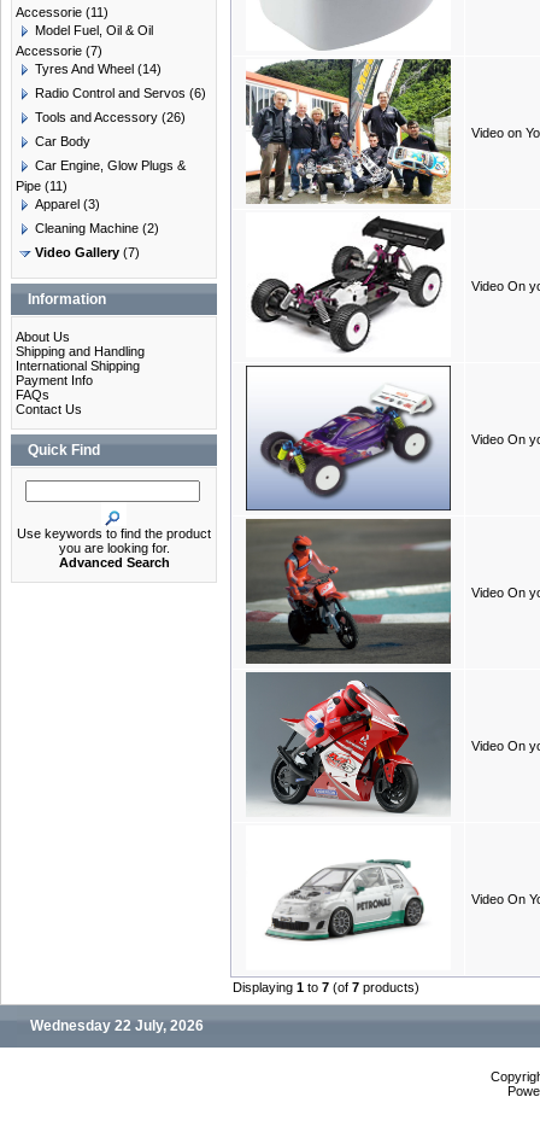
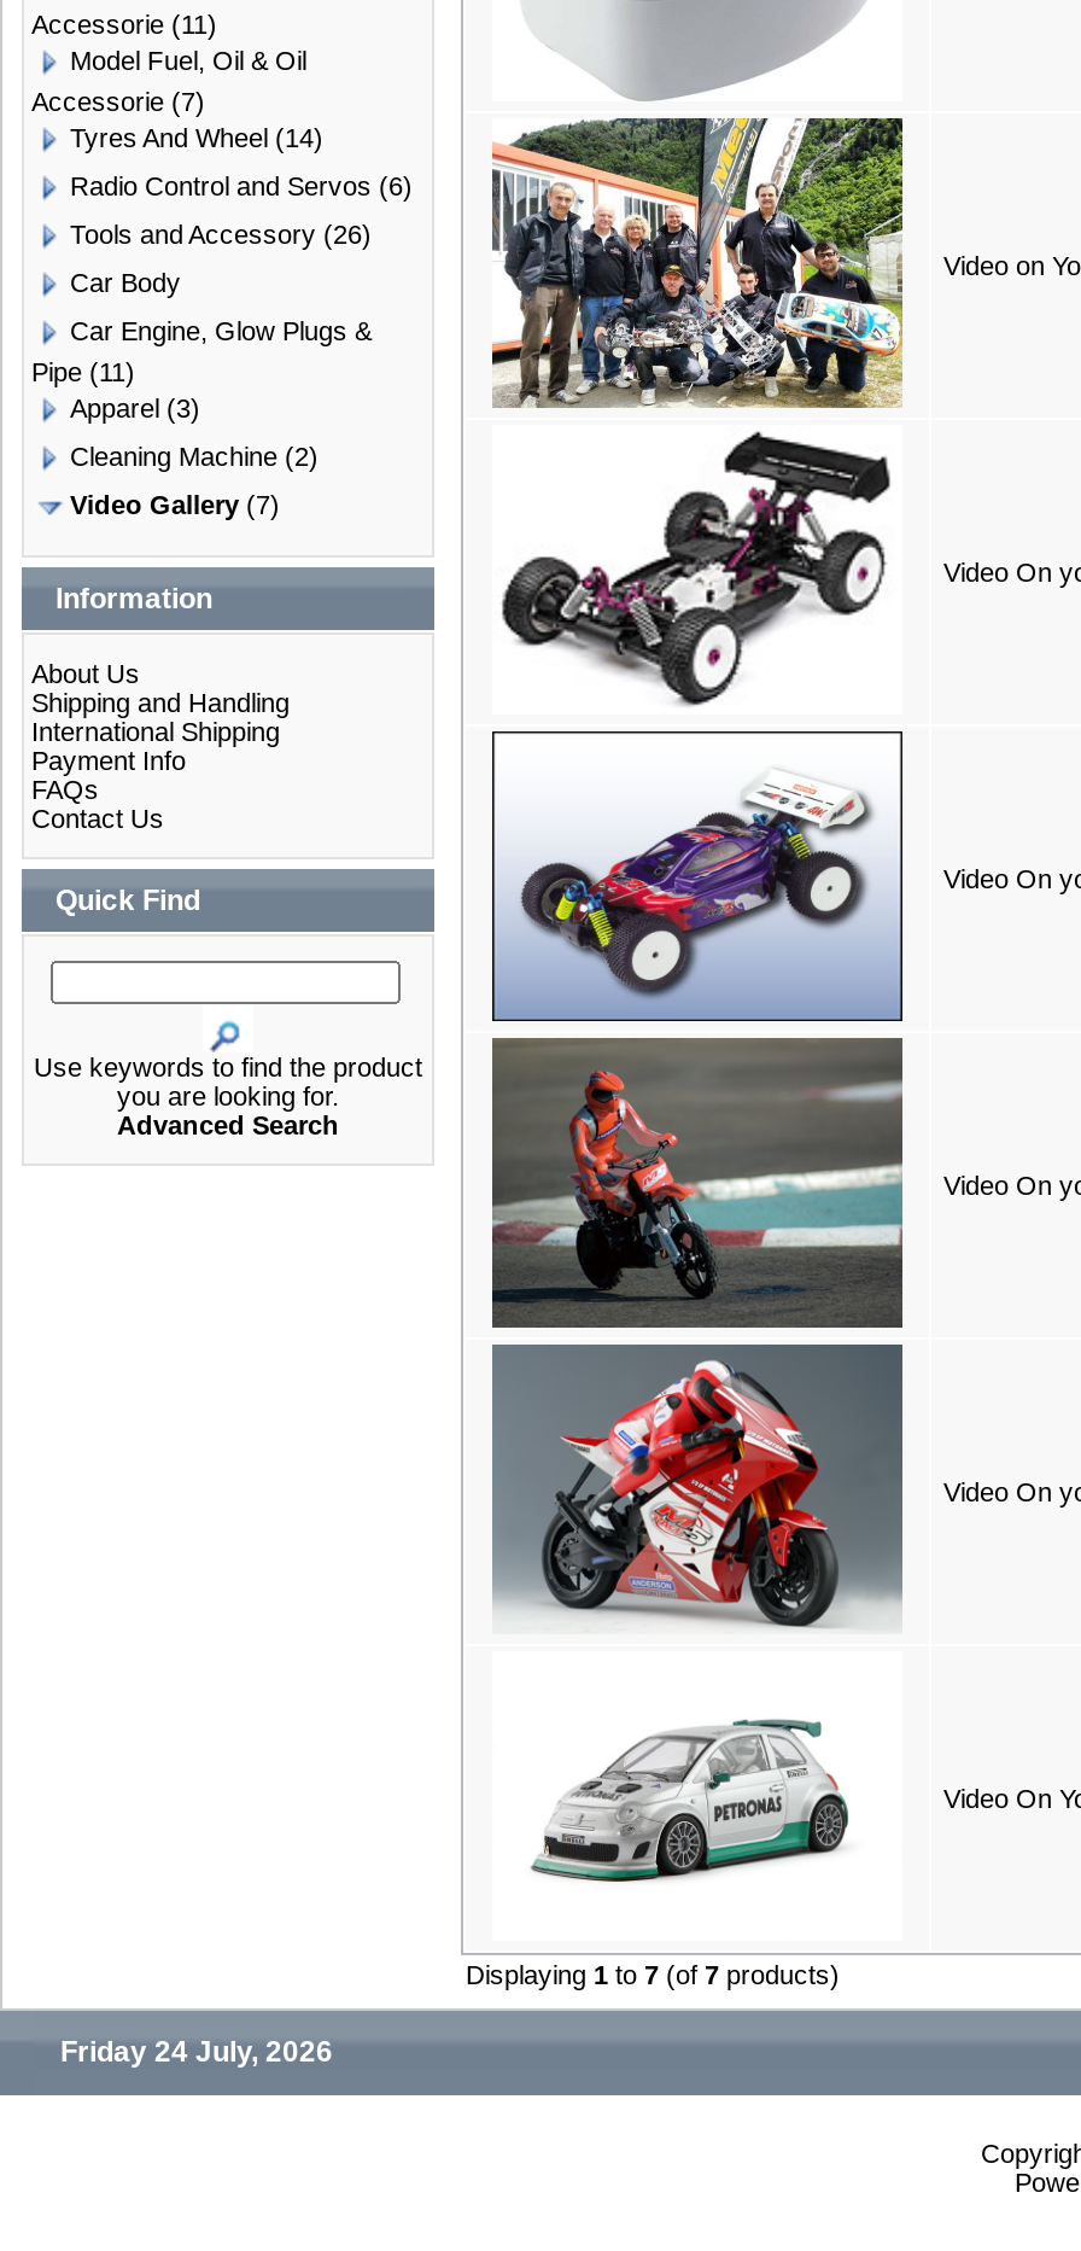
[23,1017,211,1034] Wednesday 22 July, 2026 -> [46,2035,347,2069] Friday 24 July, 2026

